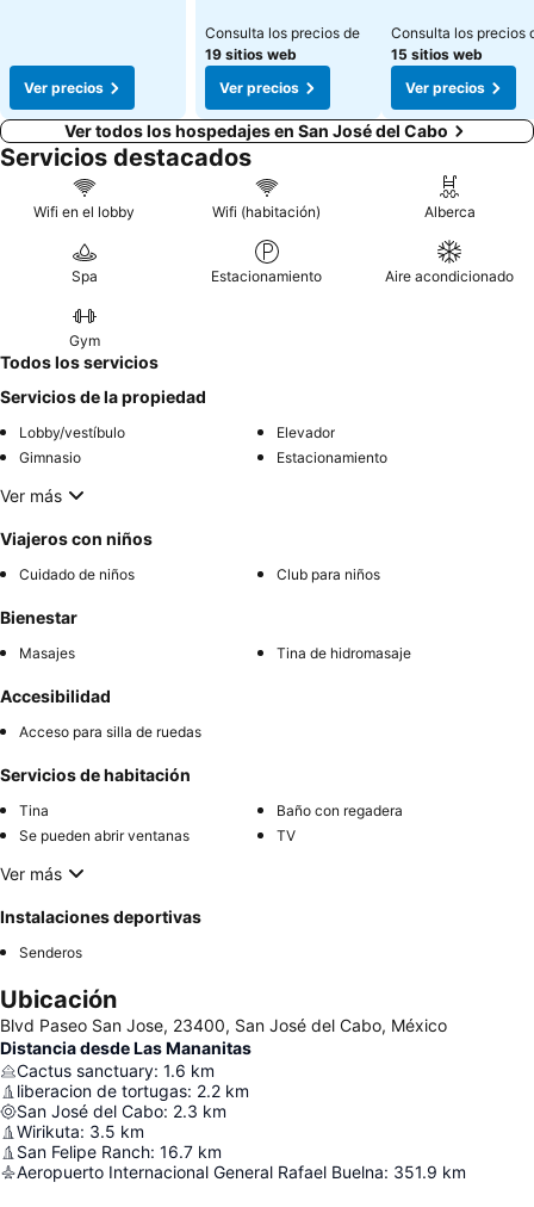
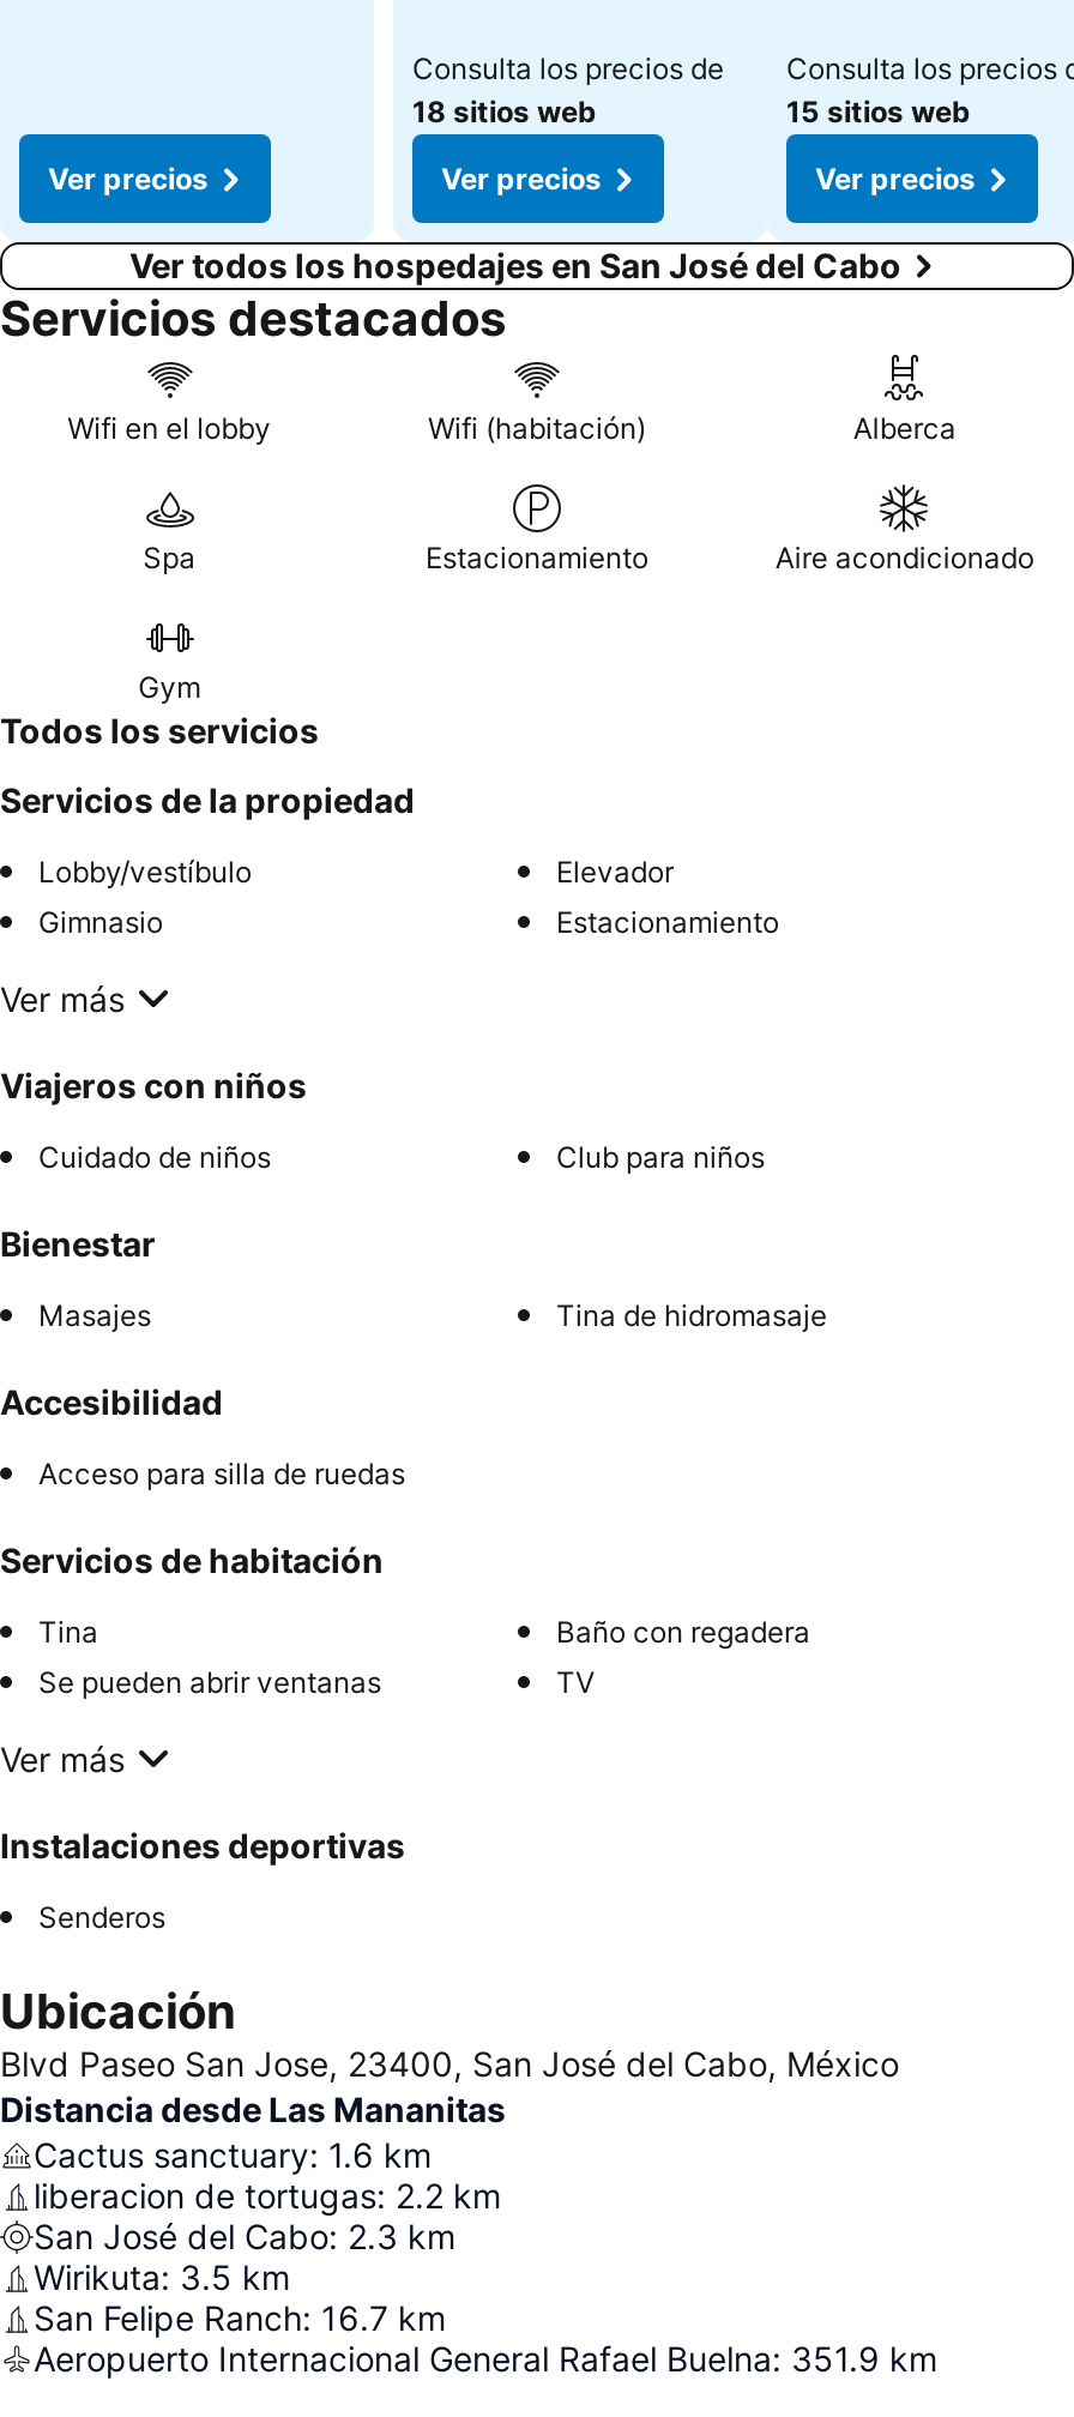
[205,45,297,63] 19 sitios web -> [412,94,597,129] 18 sitios web

